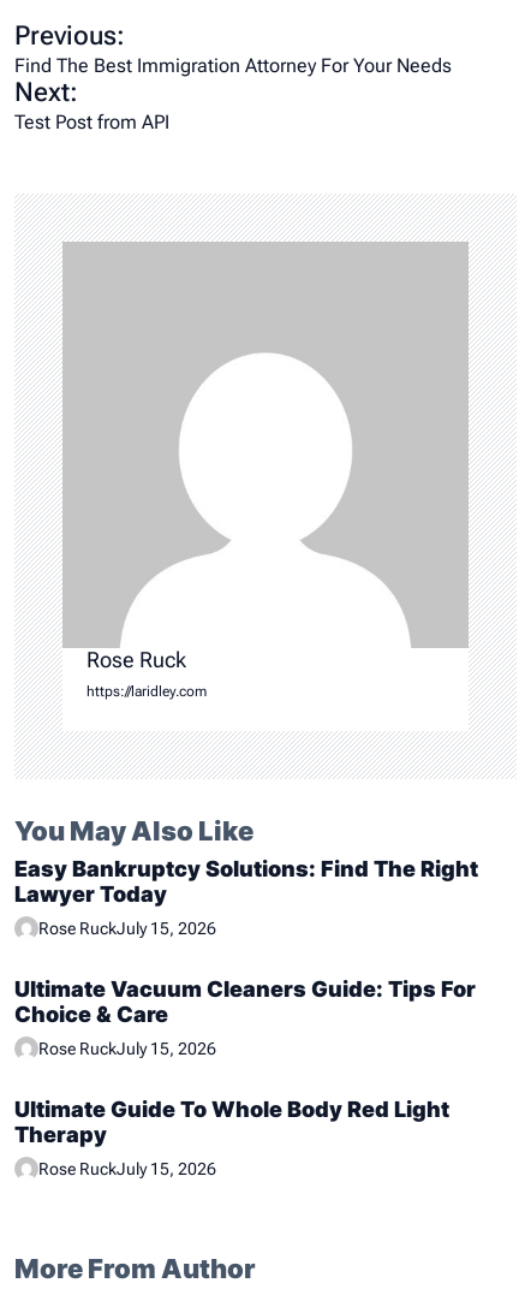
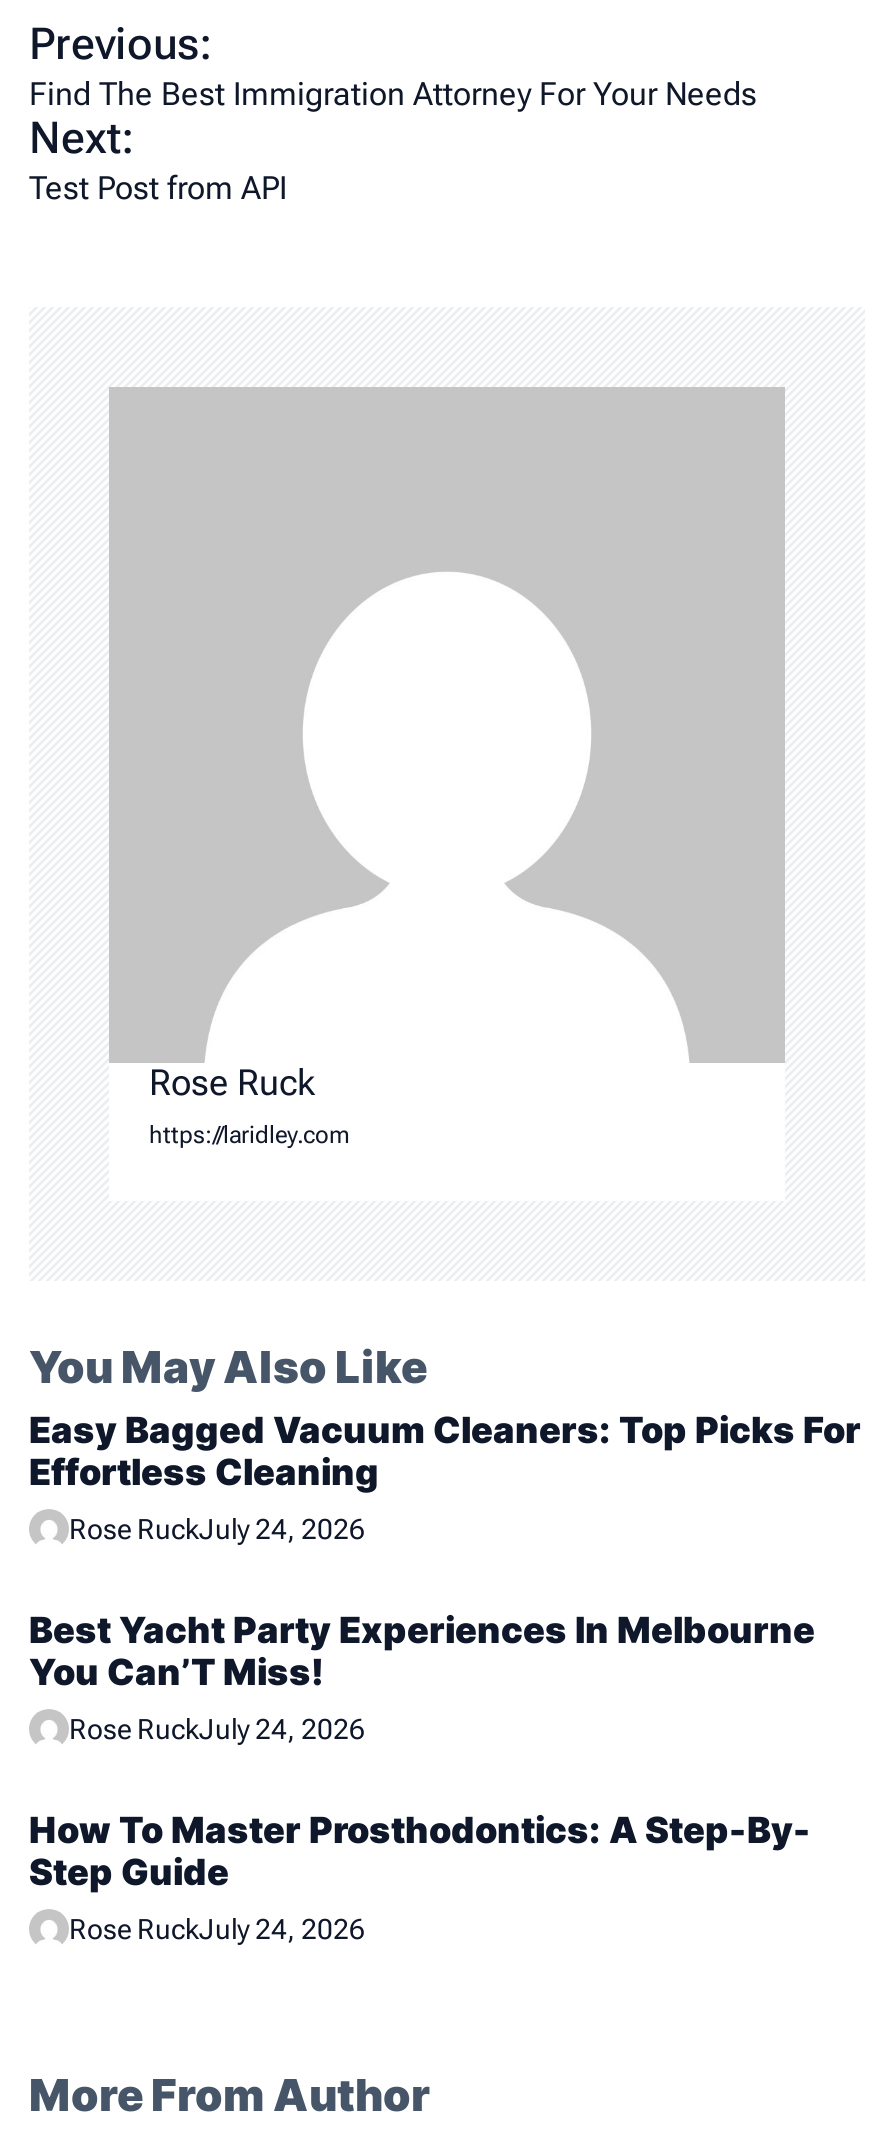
[14,856,478,907] Easy Bankruptcy Solutions: Find The Right | Lawyer Today -> [29,1409,861,1493] Easy Bagged Vacuum Cleaners: Top Picks For | Effortless Cleaning
[38,919,216,938] Rose RuckJuly 15, 2026 -> [69,1513,365,1545] Rose RuckJuly 24, 2026
[14,976,476,1027] Ultimate Vacuum Cleaners Guide: Tips For | Choice & Care -> [29,1609,815,1693] Best Yacht Party Experiences In Melbourne | You Can’T Miss!
[38,1039,216,1058] Rose RuckJuly 15, 2026 -> [69,1713,365,1745] Rose RuckJuly 24, 2026
[14,1097,449,1147] Ultimate Guide To Whole Body Red Light | Therapy -> [29,1809,811,1893] How To Master Prosthodontics: A Step-By- | Step Guide
[38,1159,216,1178] Rose RuckJuly 15, 2026 -> [69,1913,365,1945] Rose RuckJuly 24, 2026

